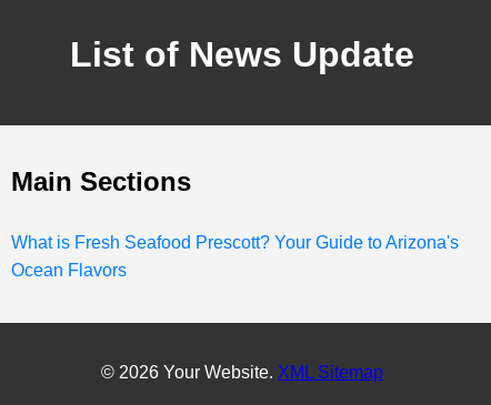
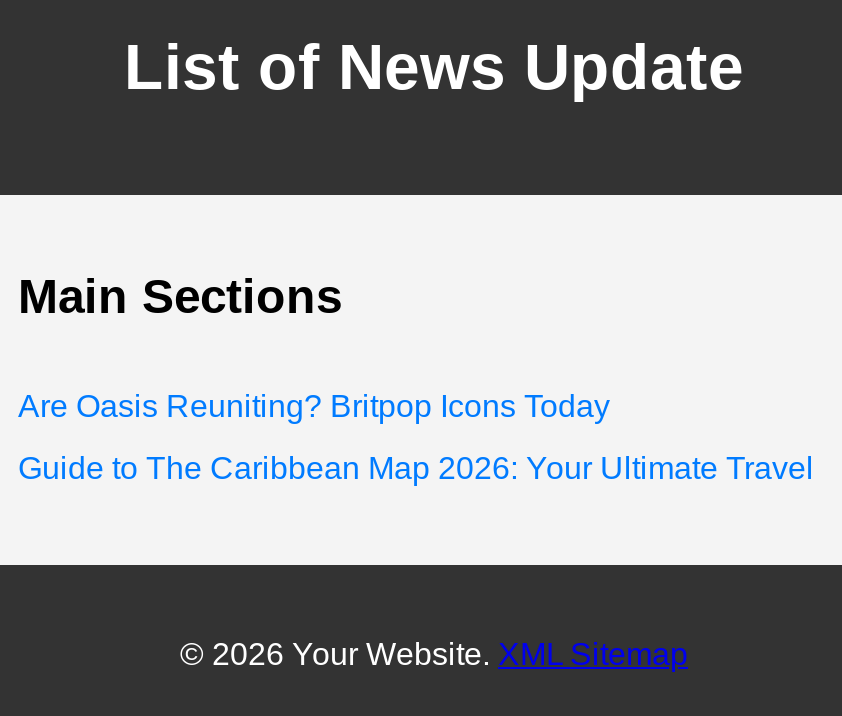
[11,233,459,252] What is Fresh Seafood Prescott? Your Guide to Arizona's -> [18,389,610,423] Are Oasis Reuniting? Britpop Icons Today
[11,261,127,280] Ocean Flavors -> [18,452,814,486] Guide to The Caribbean Map 2026: Your Ultimate Travel

